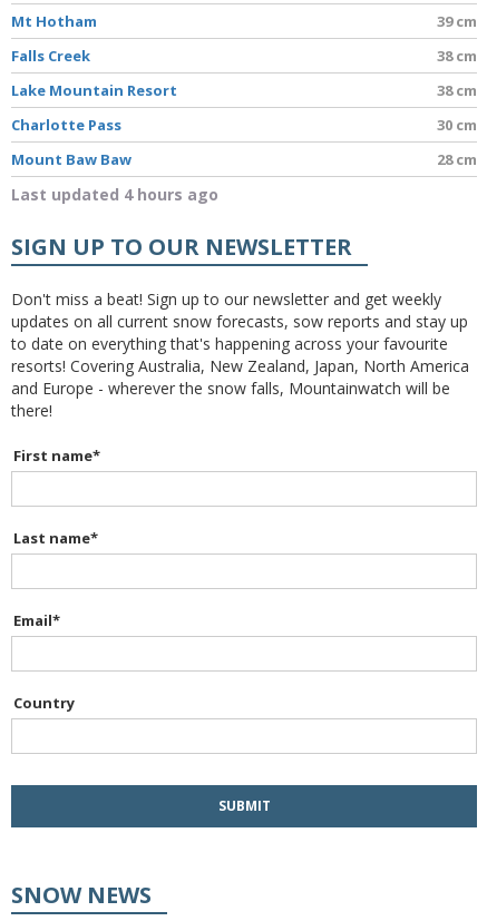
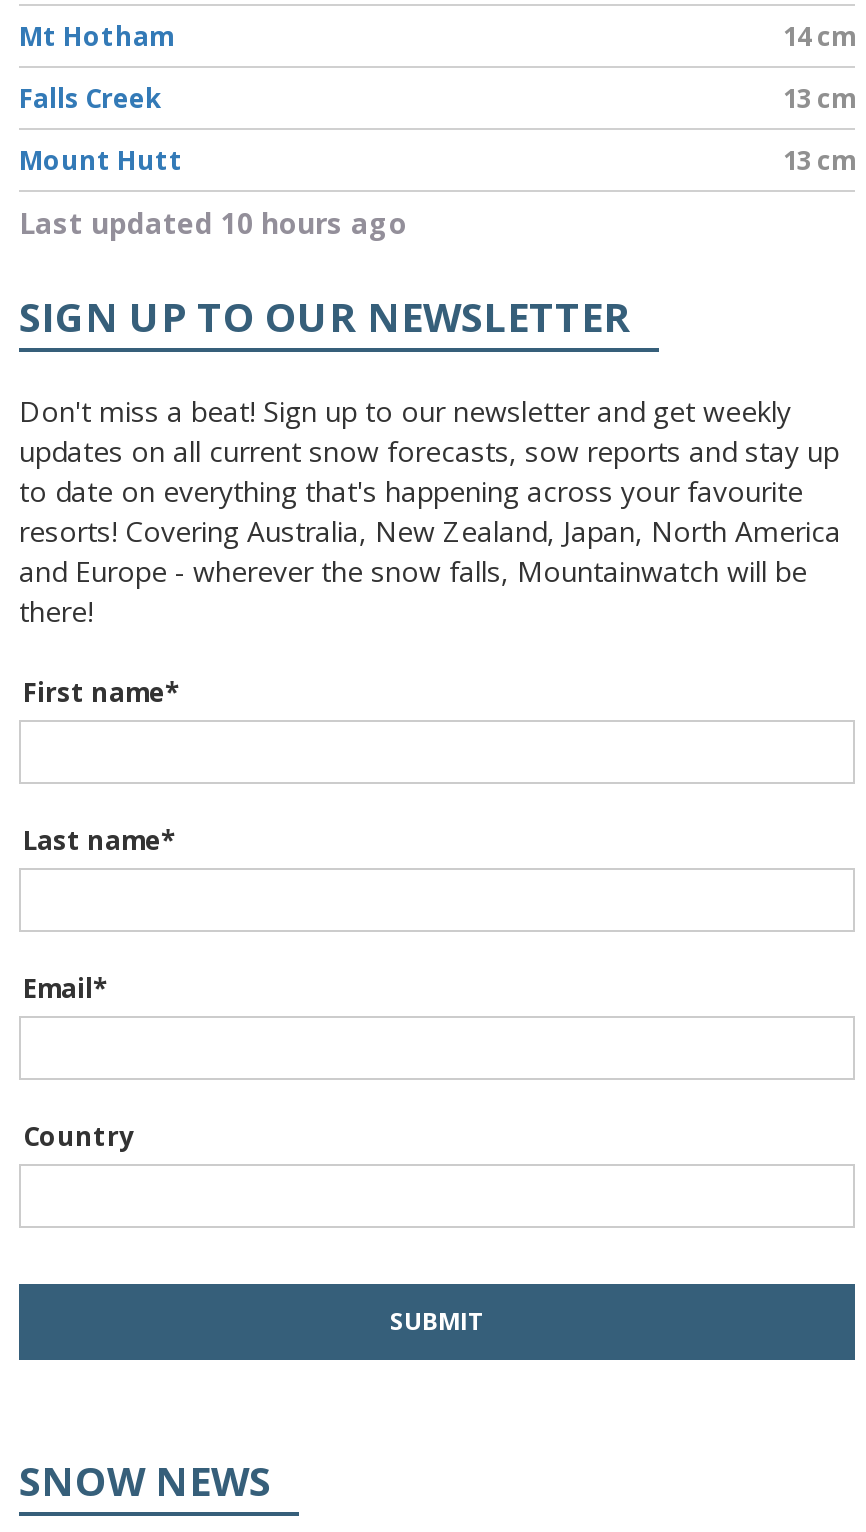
[437,11,477,31] 39 cm -> [783,18,855,54] 14 cm
[11,45,477,204] 38 cm | Lake Mountain Resort | 38 cm | Charlotte Pass | 30 cm | Mount Baw Baw | 28 cm | Last updated 4 hours ago -> [19,80,855,242] 13 cm | Mount Hutt | 13 cm | Last updated 10 hours ago

